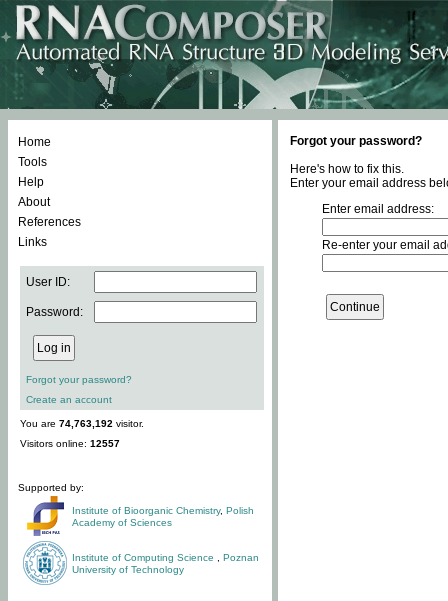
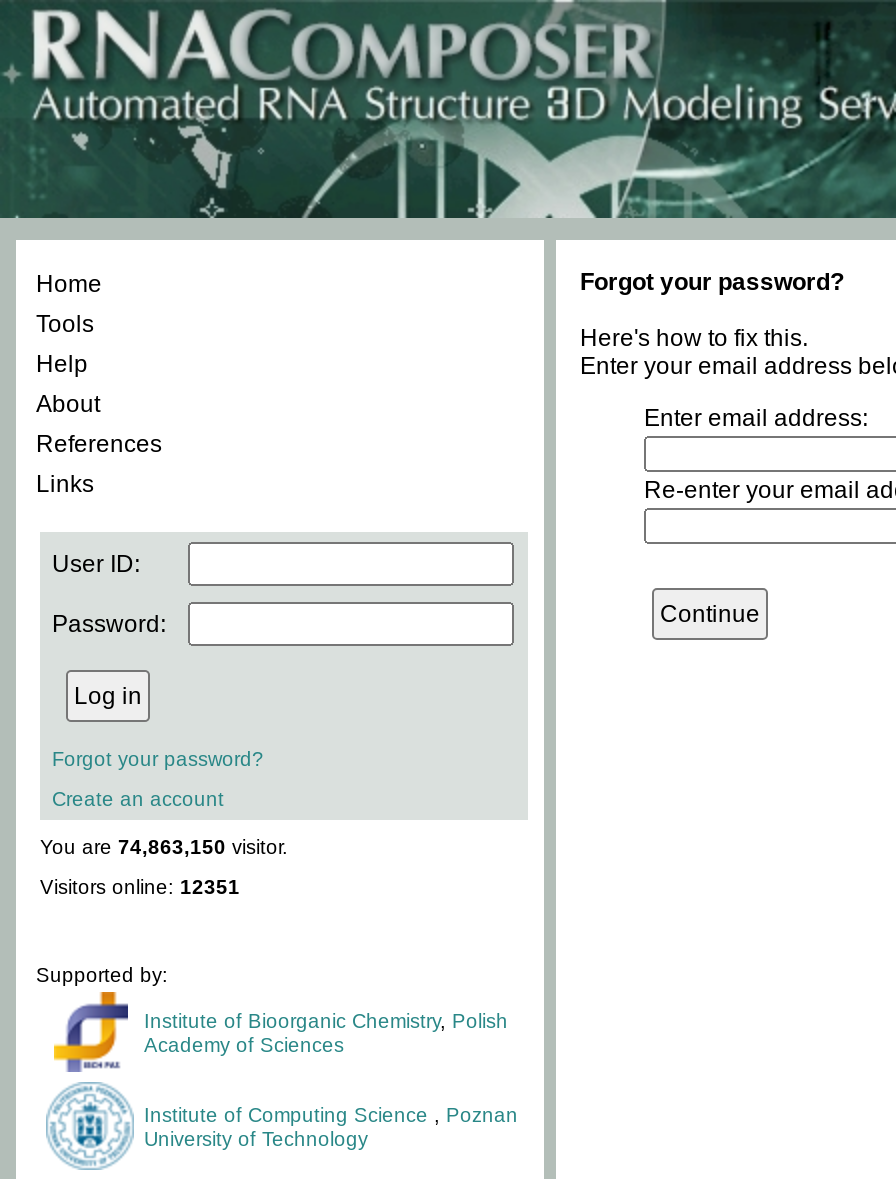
[20,418,144,429] You are 74,763,192 visitor. -> [40,836,288,858] You are 74,863,150 visitor.
[20,438,120,449] Visitors online: 12557 -> [40,876,240,898] Visitors online: 12351

